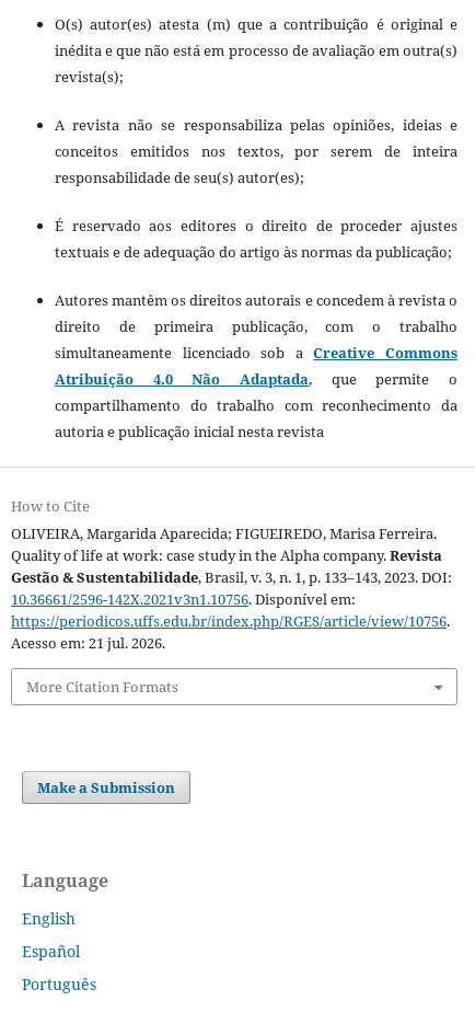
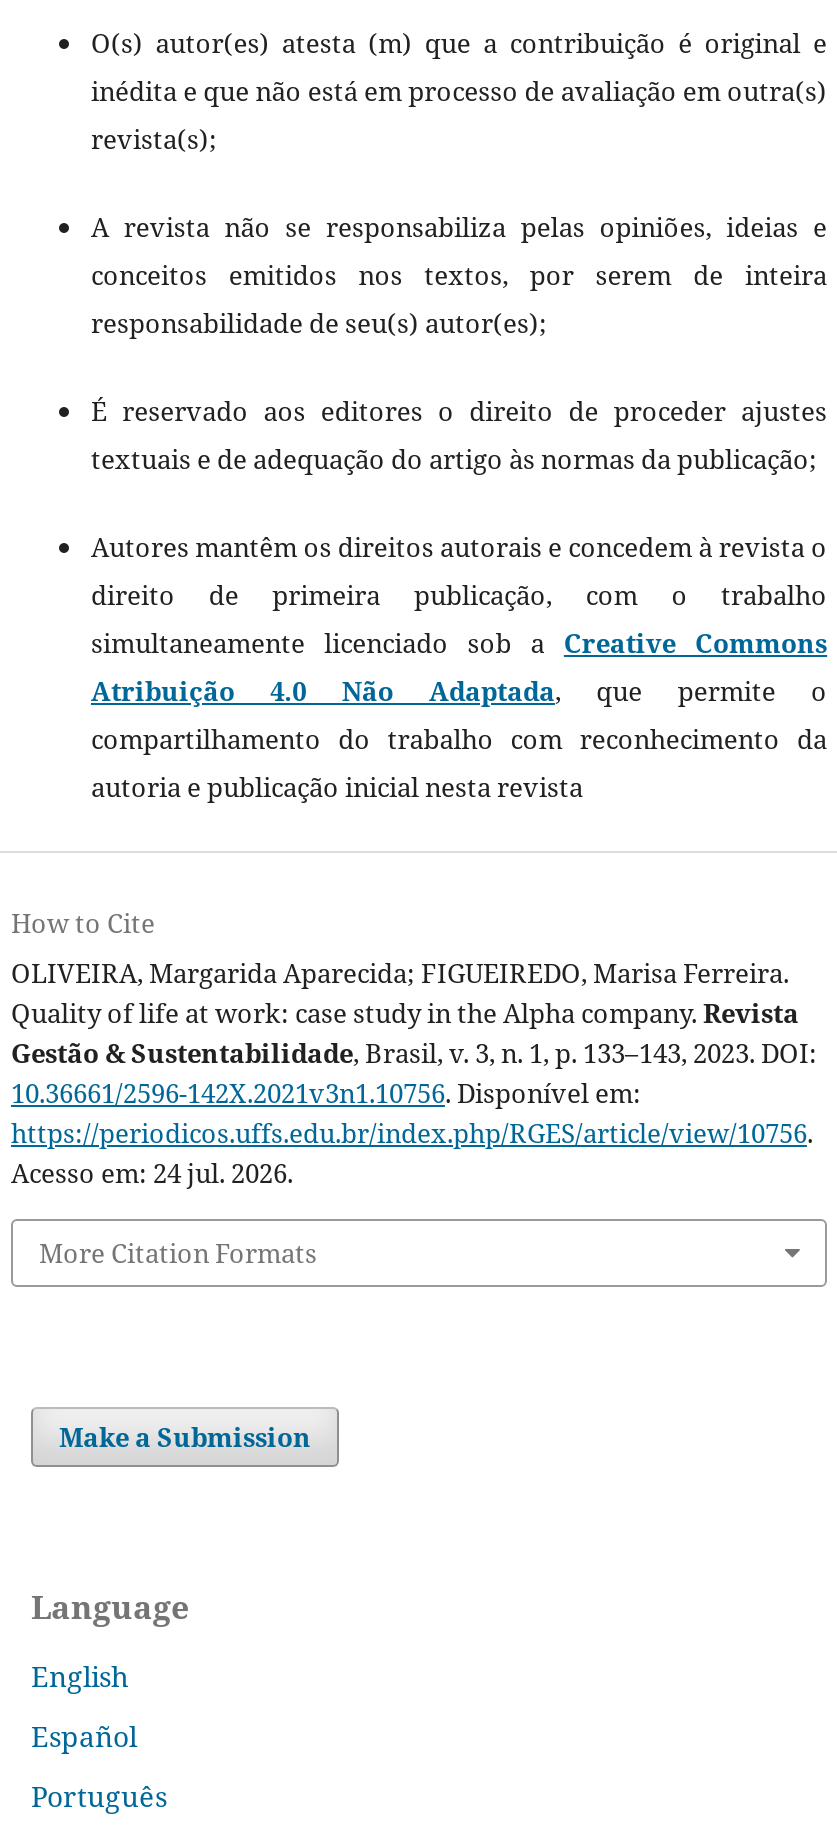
[11,633,165,653] Acesso em: 21 jul. 2026. -> [11,1155,293,1191] Acesso em: 24 jul. 2026.

